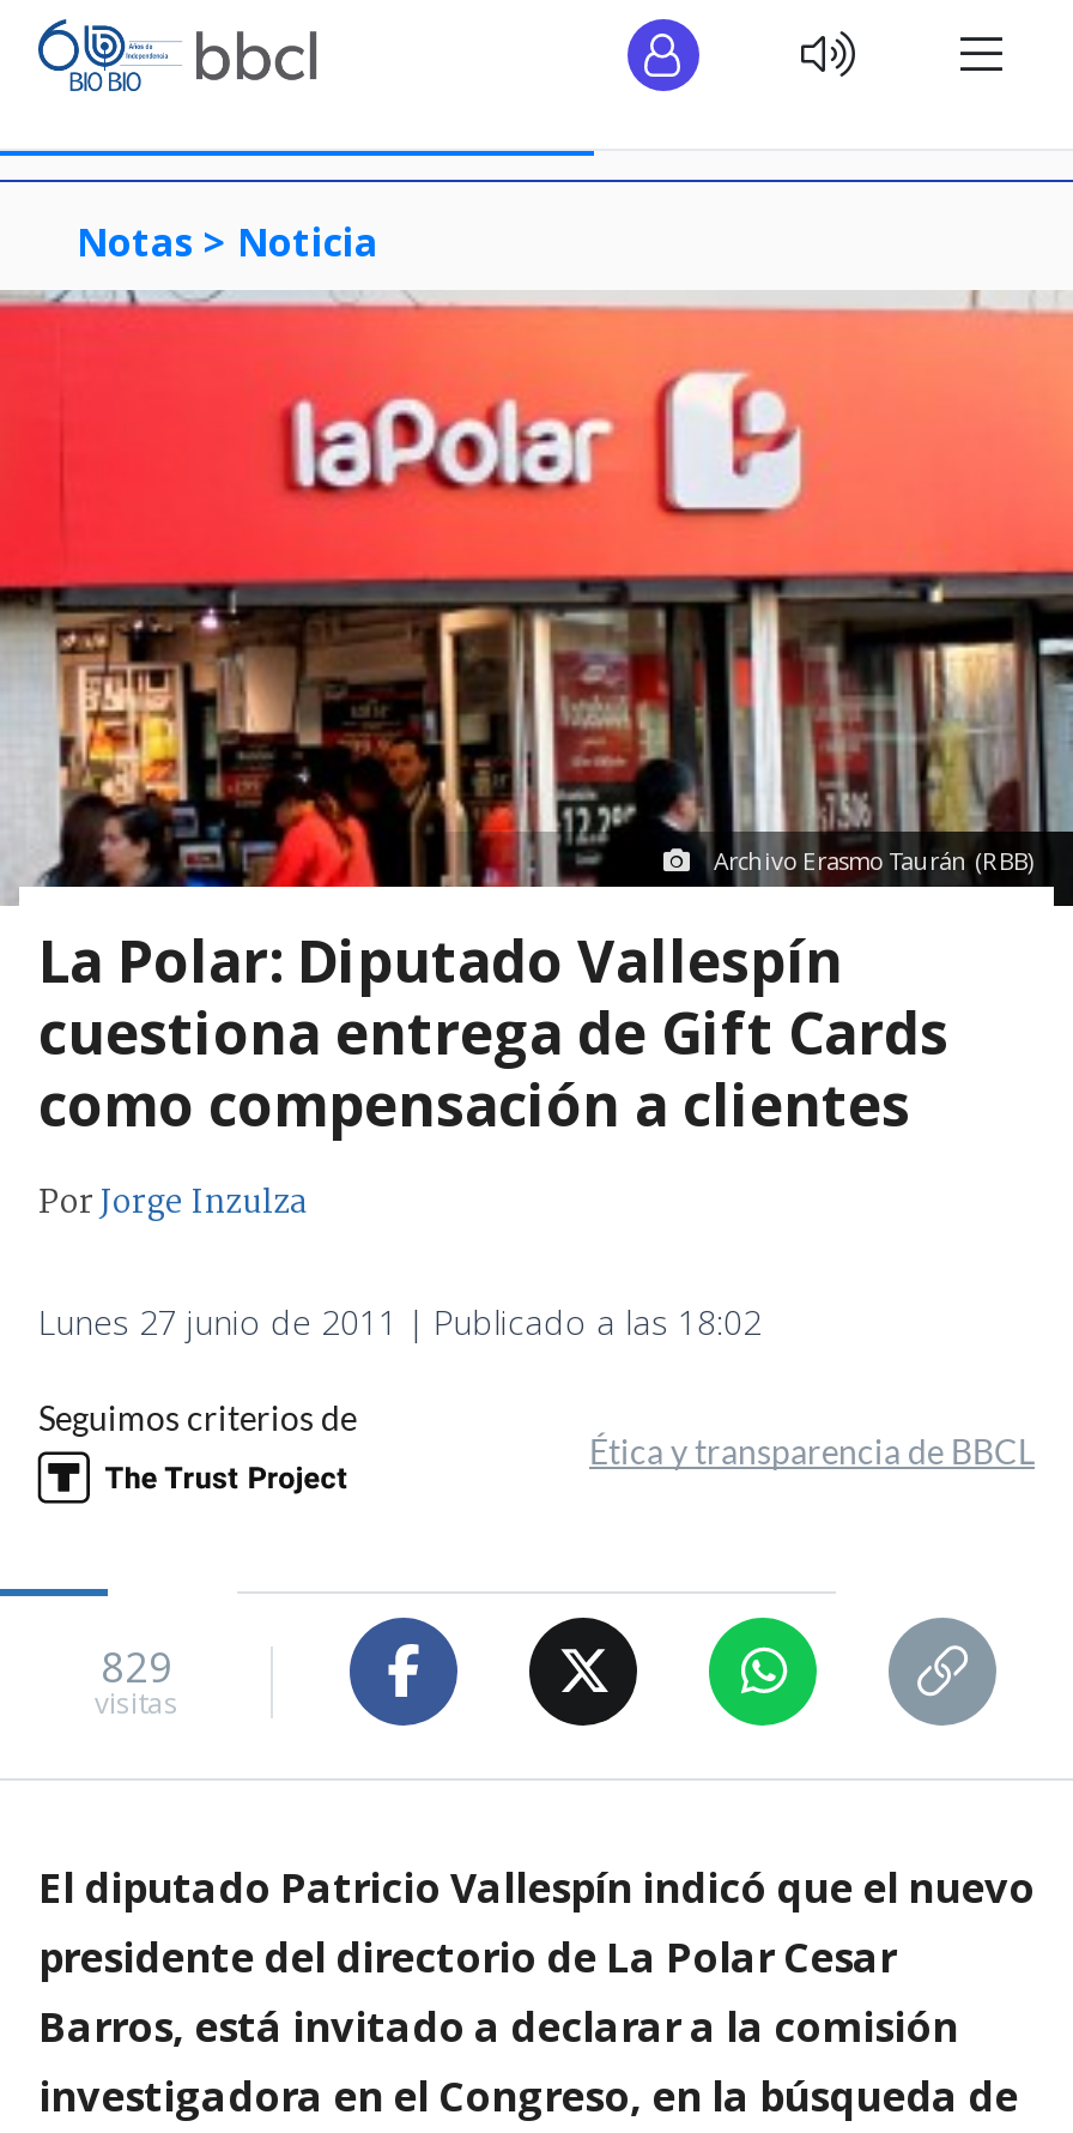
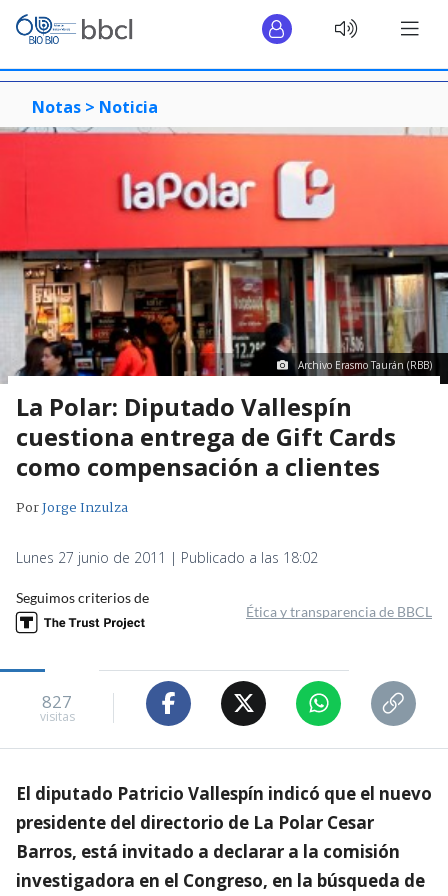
[101,1640,172,1695] 829 -> [42,690,72,713] 827

